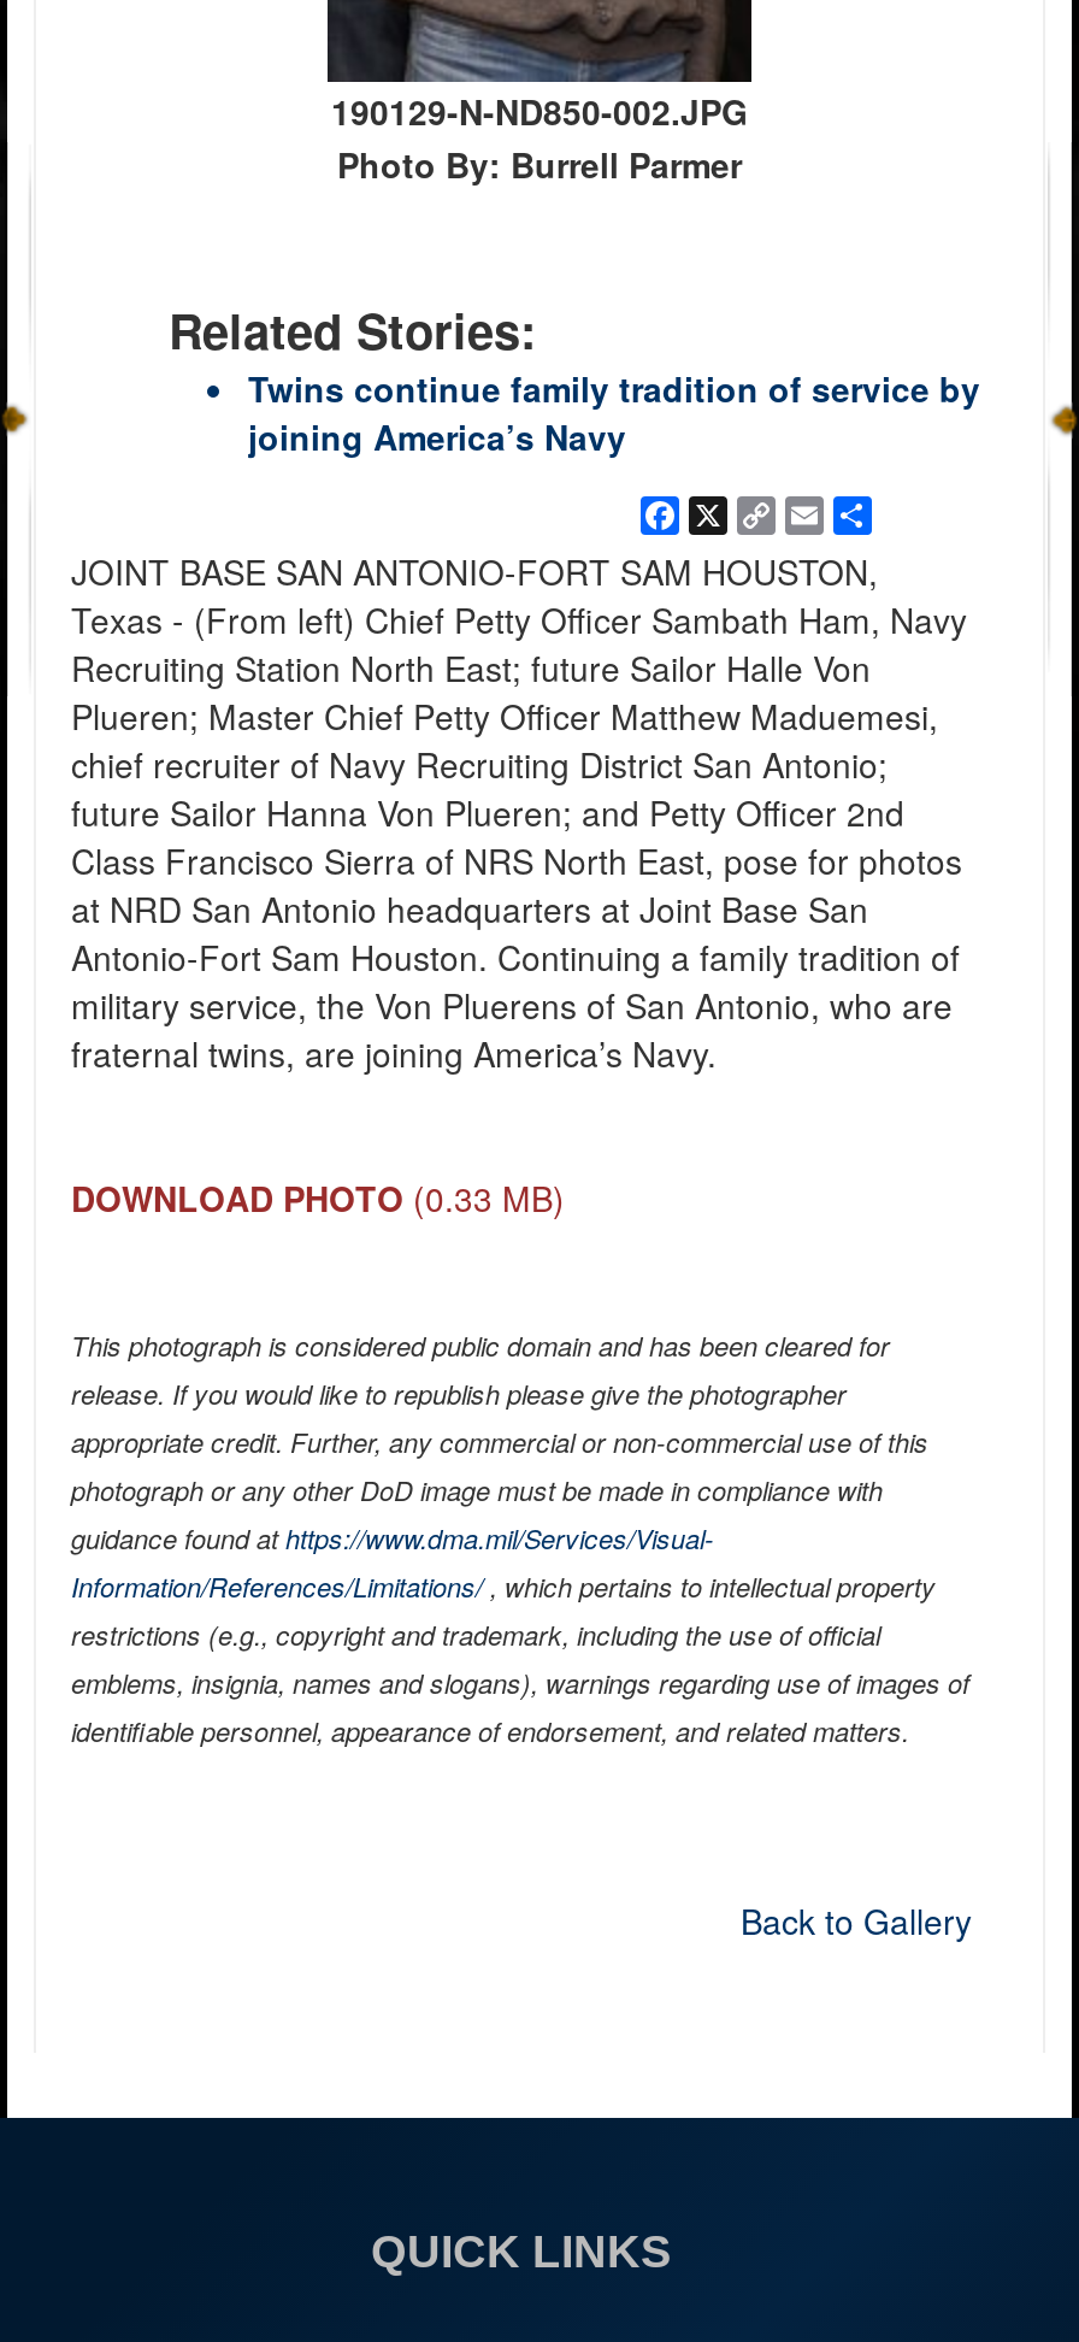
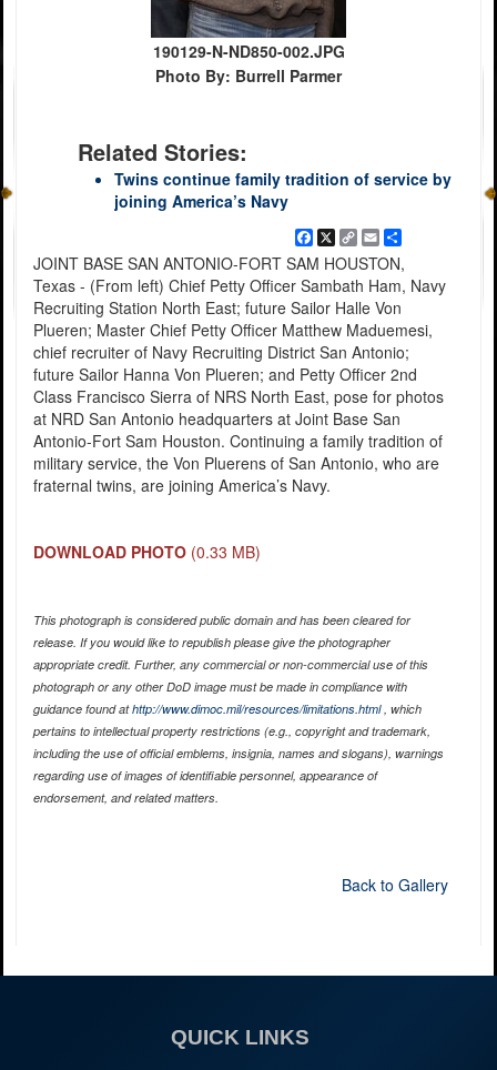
[71,1521,969,1750] guidance found athttps://www.dma.mil/Services/Visual- | Information/References/Limitations/, which pertains to intellectual property | restrictions (e.g., copyright and trademark, including the use of official | emblems, insignia, names and slogans), warnings regarding use of images of | identifiable personnel, appearance of endorsement, and related matters. -> [33,701,443,806] guidance found athttp://www.dimoc.mil/resources/limitations.html, which | pertains to intellectual property restrictions (e.g., copyright and trademark, | including the use of official emblems, insignia, names and slogans), warnings | regarding use of images of identifiable personnel, appearance of | endorsement, and related matters.

